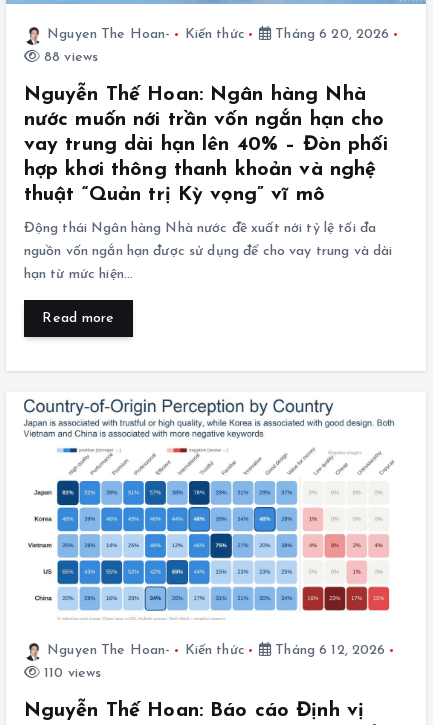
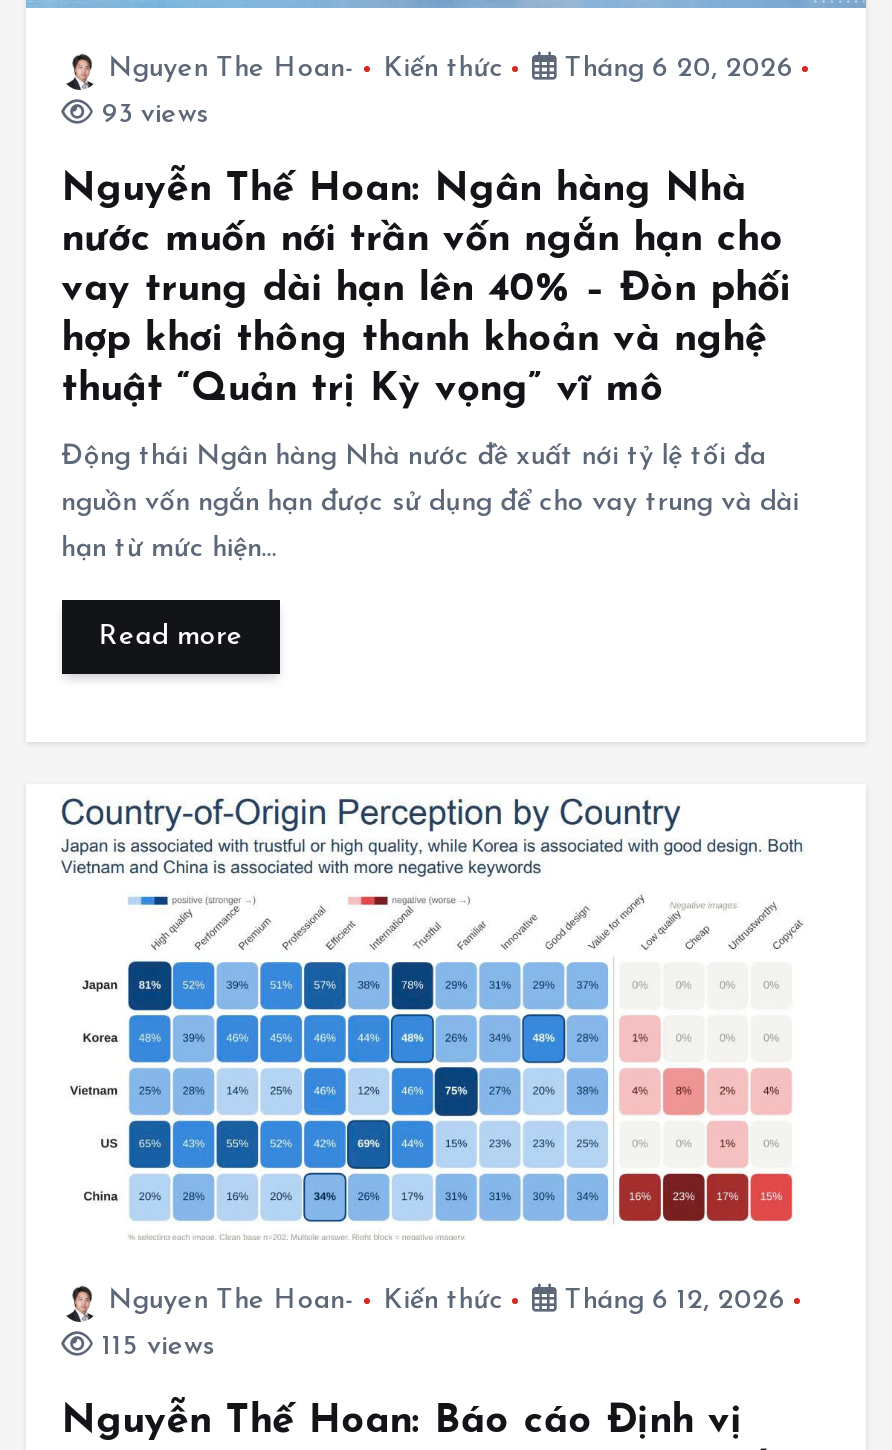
[40,50,98,65] 88 views -> [94,100,208,130] 93 views
[40,666,101,681] 110 views -> [94,1332,214,1362] 115 views

